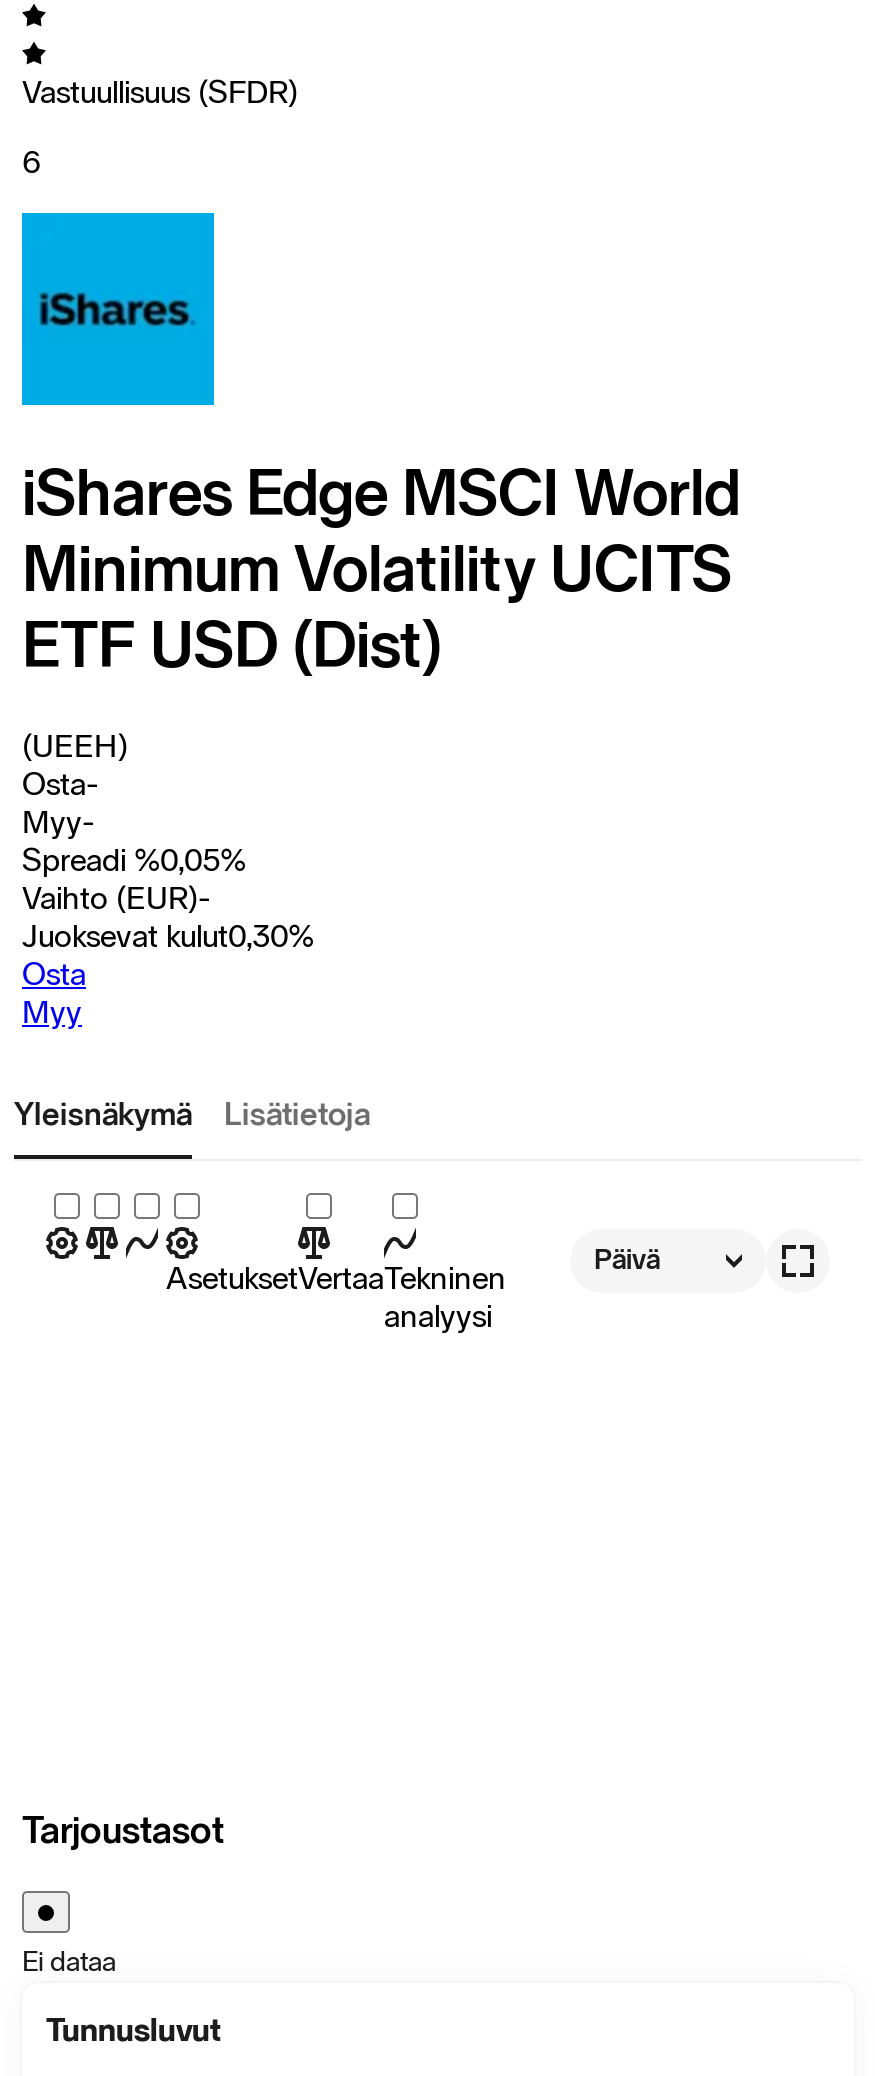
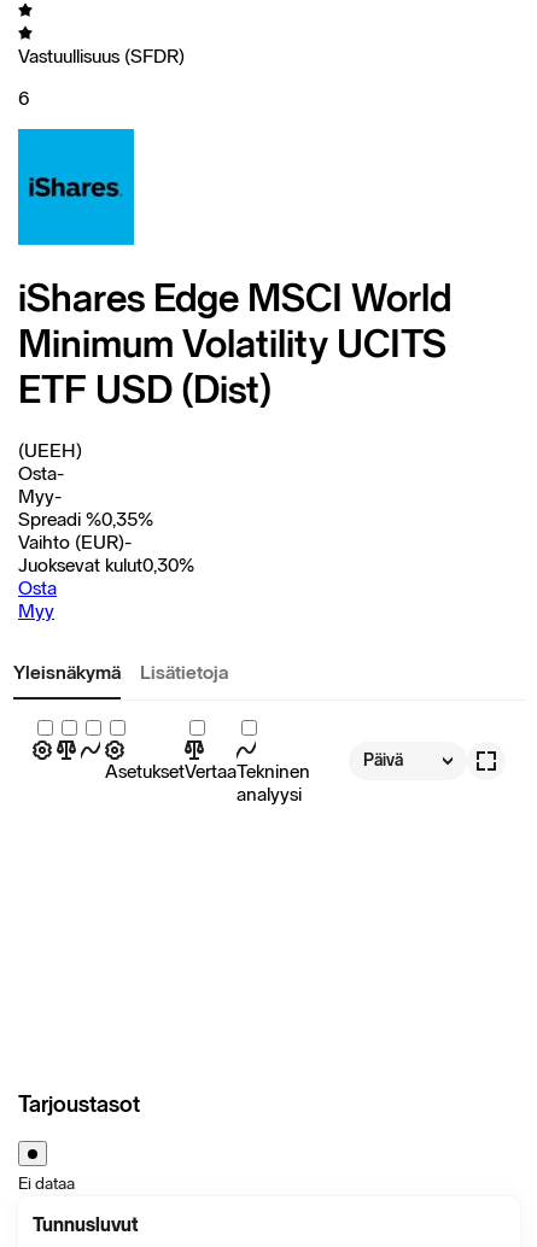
[22,841,246,879] Spreadi %0,05% -> [18,507,153,530] Spreadi %0,35%

